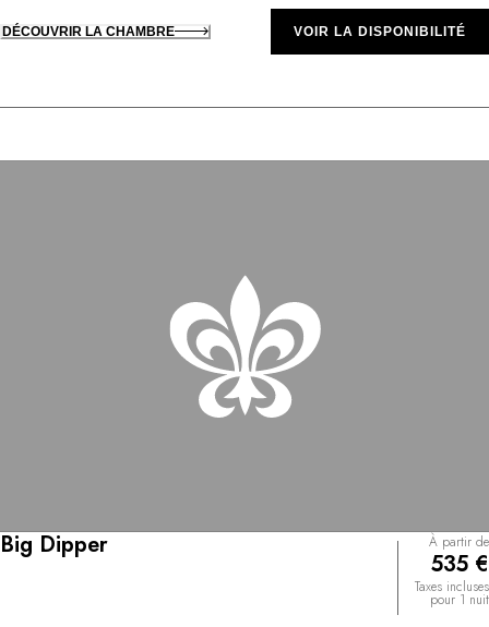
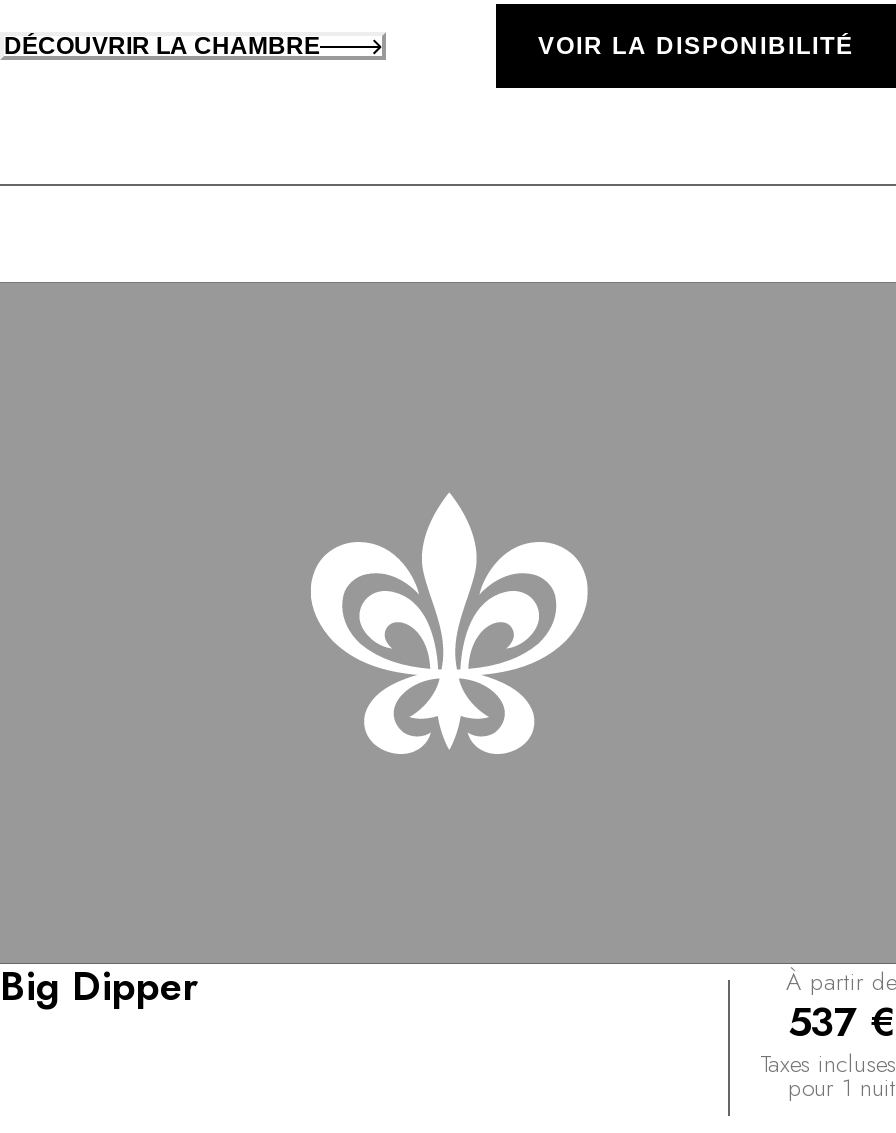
[431,548,489,580] 535 € -> [788,994,896,1052] 537 €

